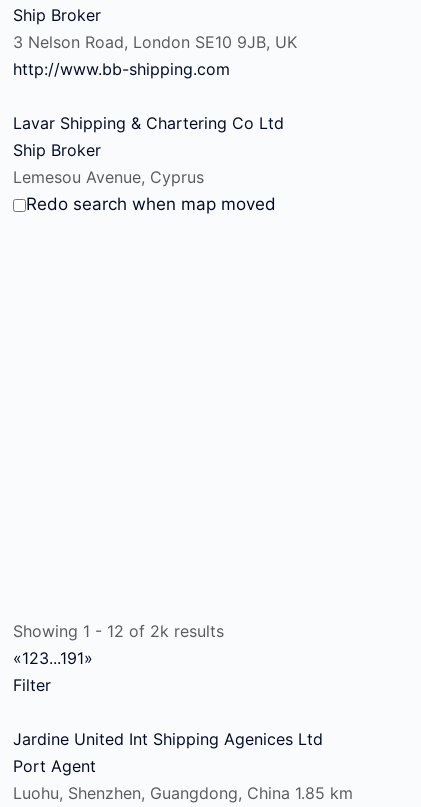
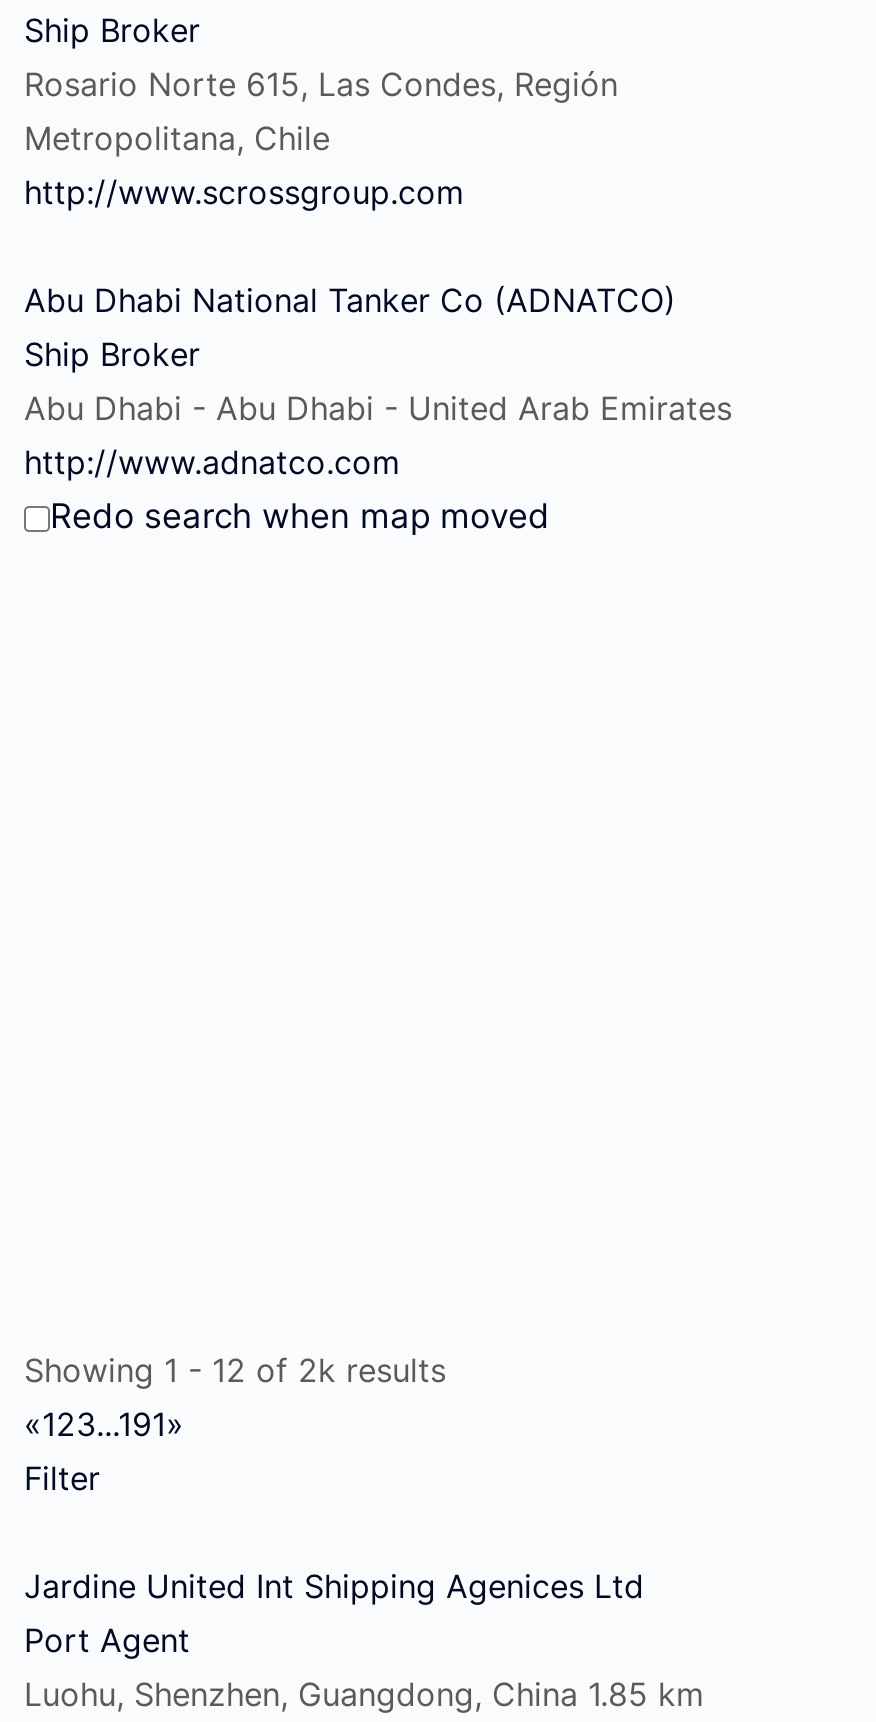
[13,32,297,79] 3 Nelson Road, London SE10 9JB, UK | http://www.bb-shipping.com -> [24,64,618,212] Rosario Norte 615, Las Condes, Región | Metropolitana, Chile | http://www.scrossgroup.com
[13,113,284,133] Lavar Shipping & Chartering Co Ltd -> [24,280,676,320] Abu Dhabi National Tanker Co (ADNATCO)
[13,167,204,187] Lemesou Avenue, Cyprus -> [24,388,732,482] Abu Dhabi - Abu Dhabi - United Arab Emirates | http://www.adnatco.com

